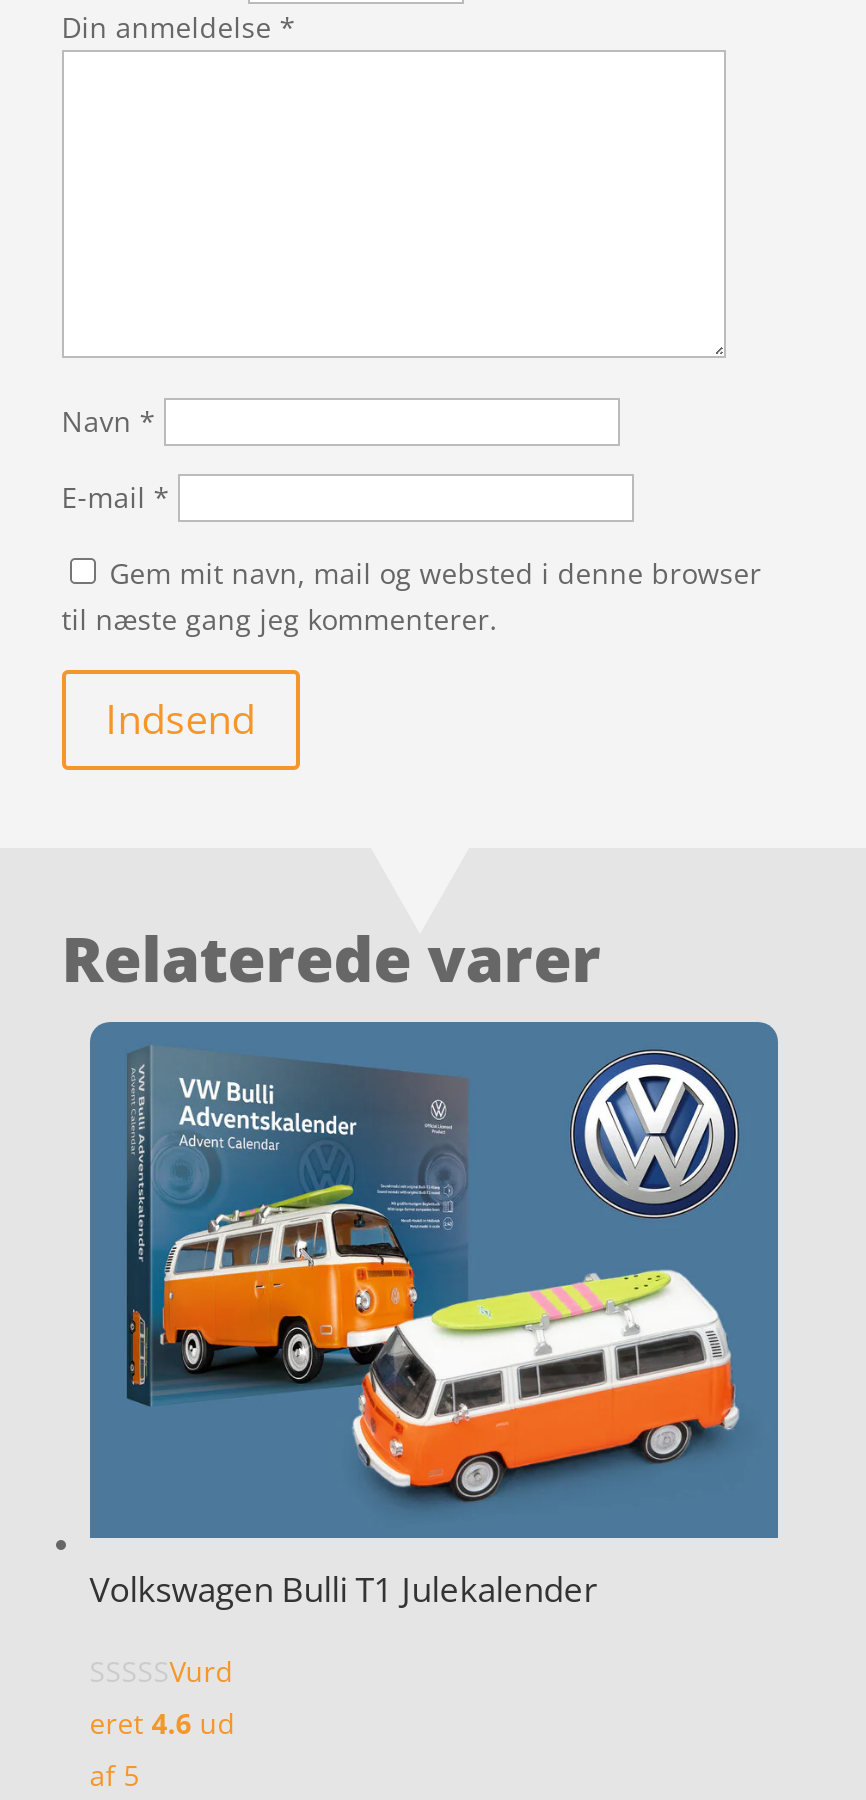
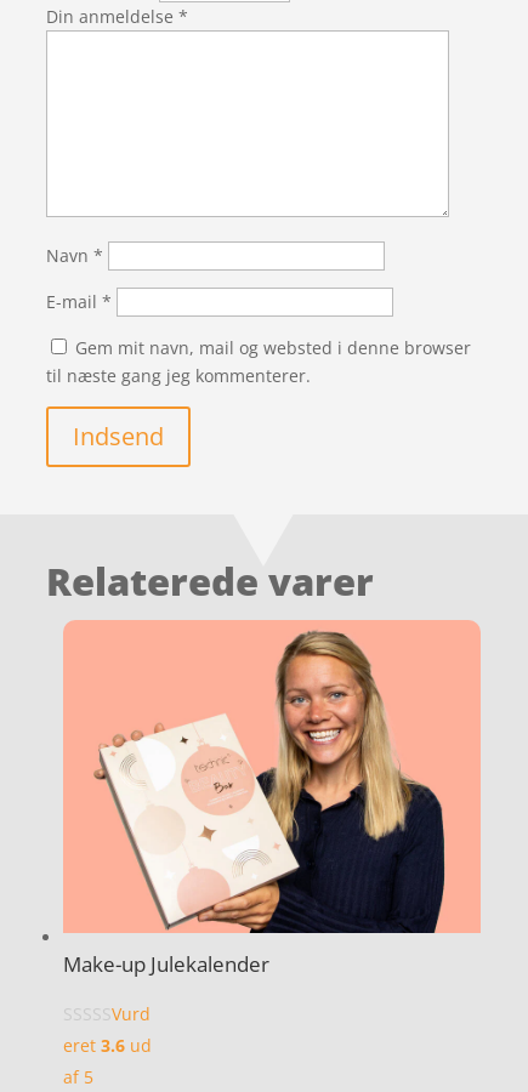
[88,1020,780,1612] [image] | Volkswagen Bulli T1 Julekalender -> [63,620,481,978] [image] | Make-up Julekalender
[90,1704,236,1742] eret 4.6 ud -> [63,1034,151,1057] eret 3.6 ud

